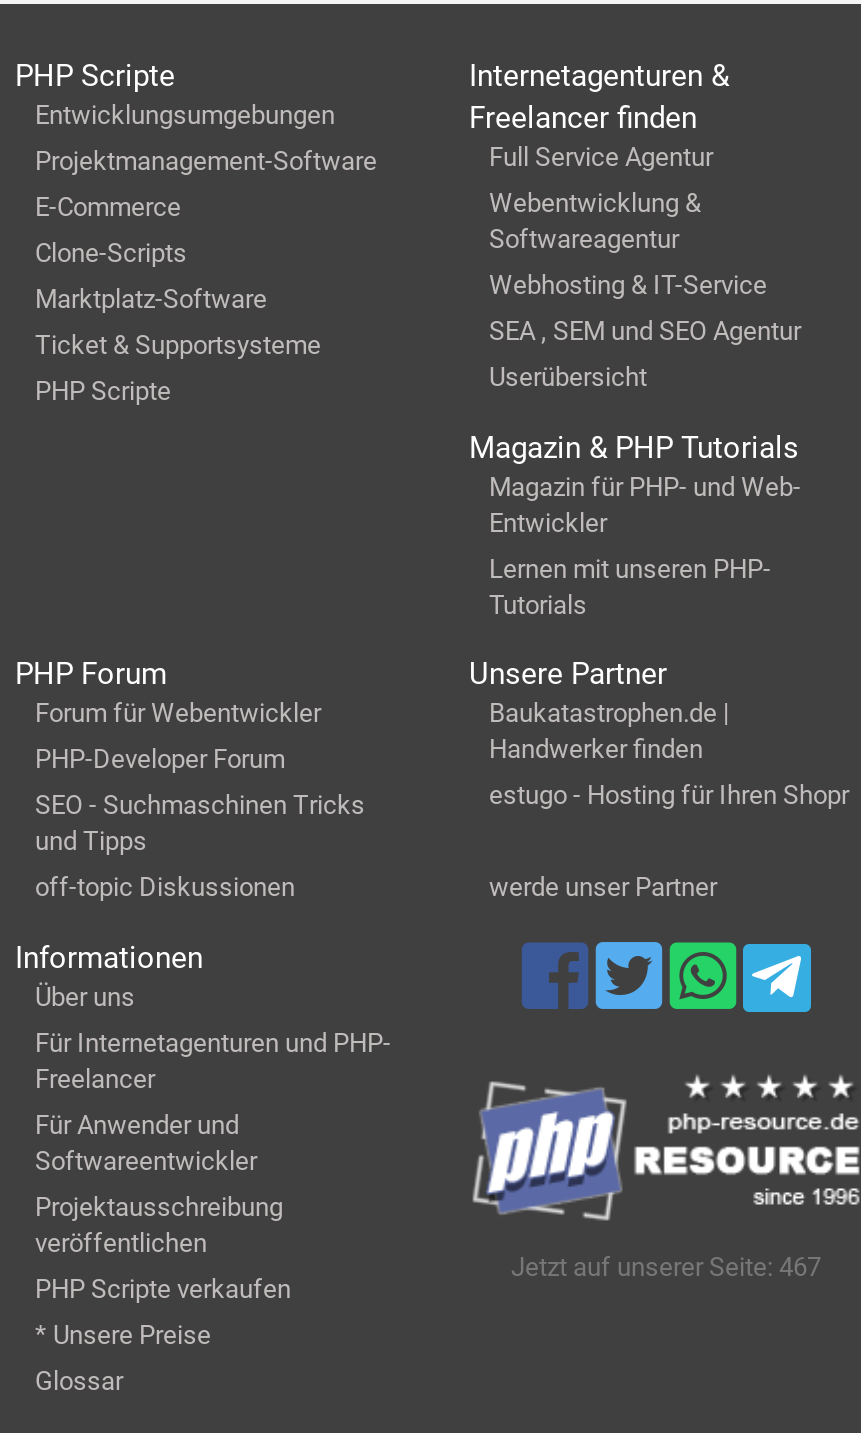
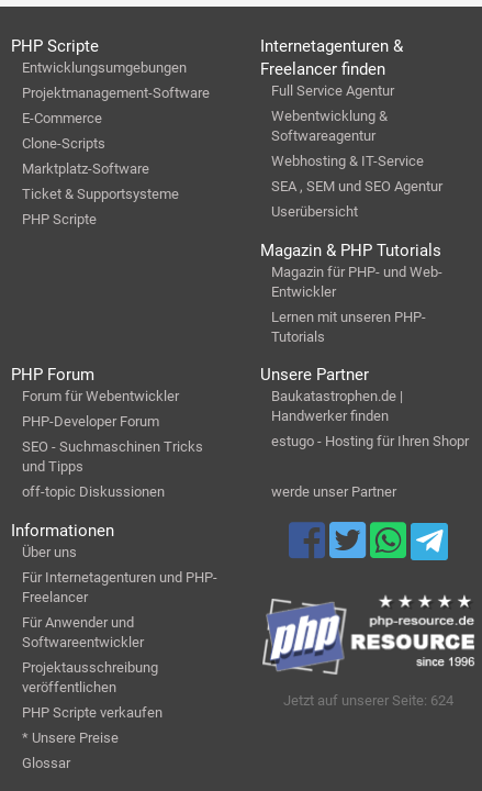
[511,1251,821,1281] Jetzt auf unserer Seite: 467 -> [283,692,453,708] Jetzt auf unserer Seite: 624

